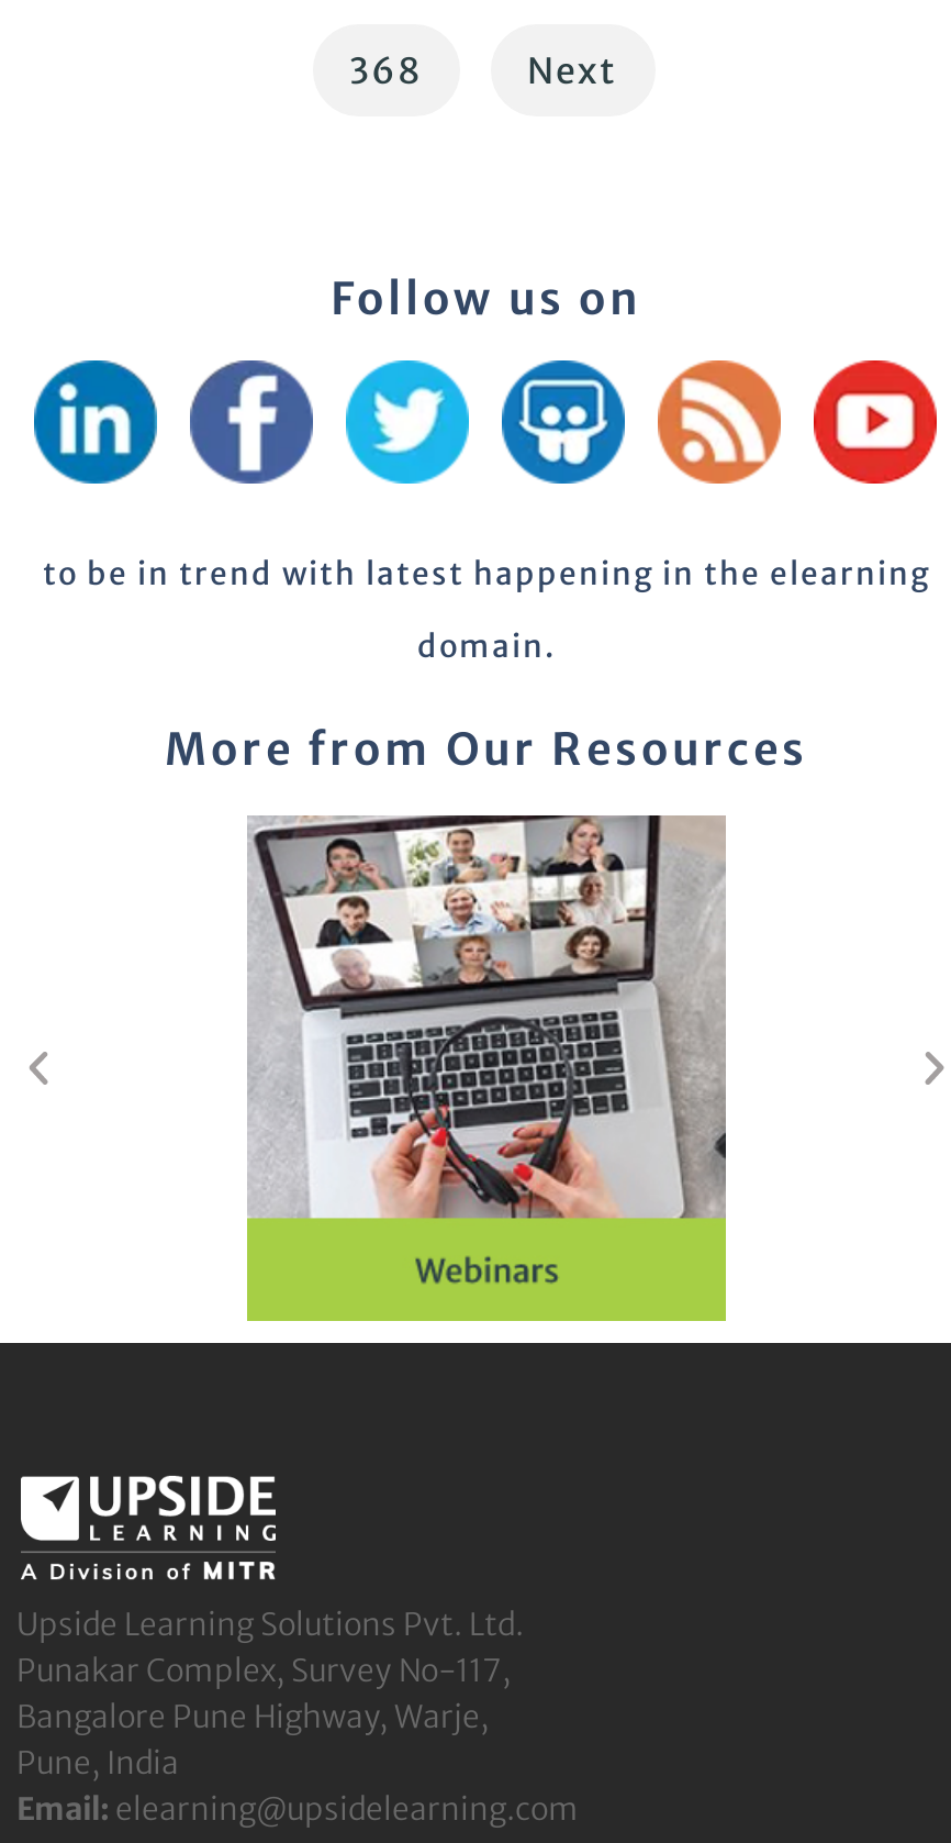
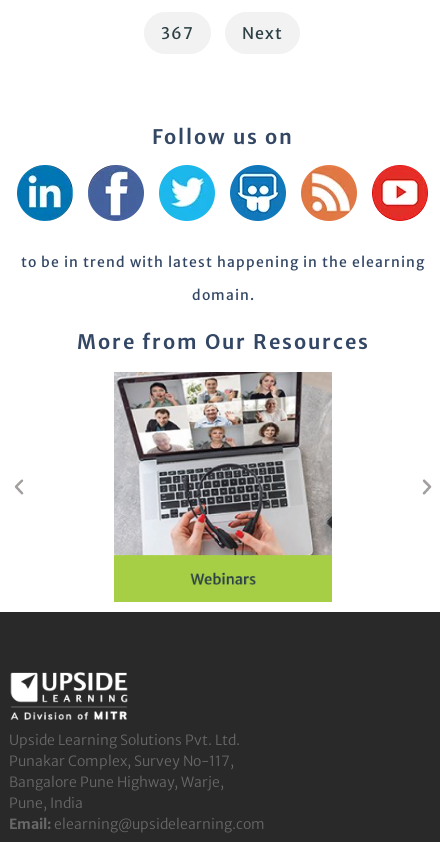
[349,48,422,92] 368 -> [160,23,193,43] 367

